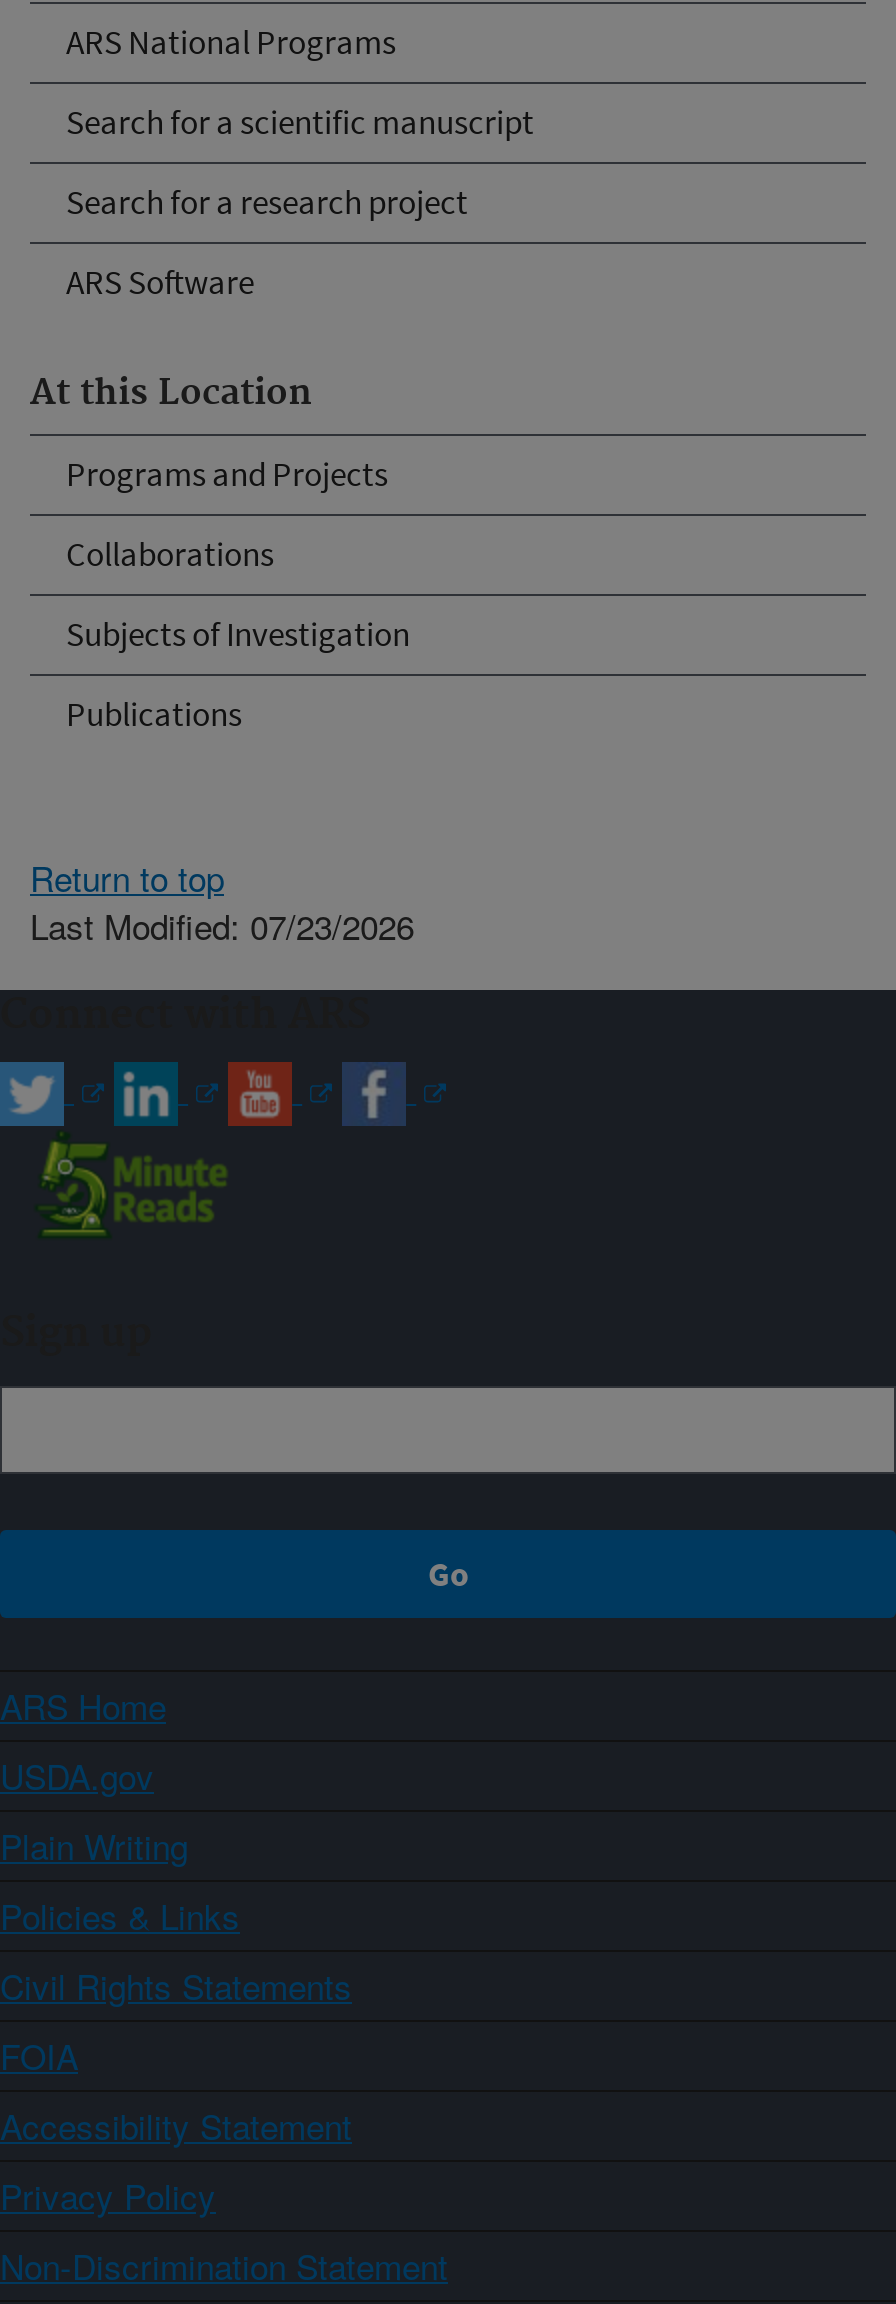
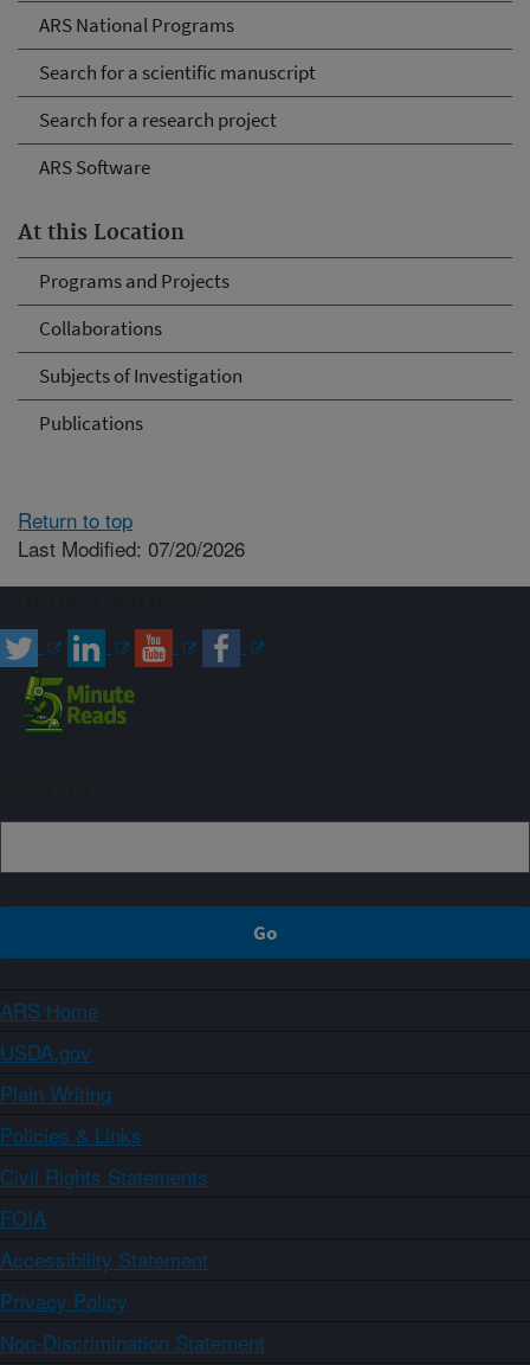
[30,899,414,949] Last Modified: 07/23/2026 -> [18,533,245,562] Last Modified: 07/20/2026

